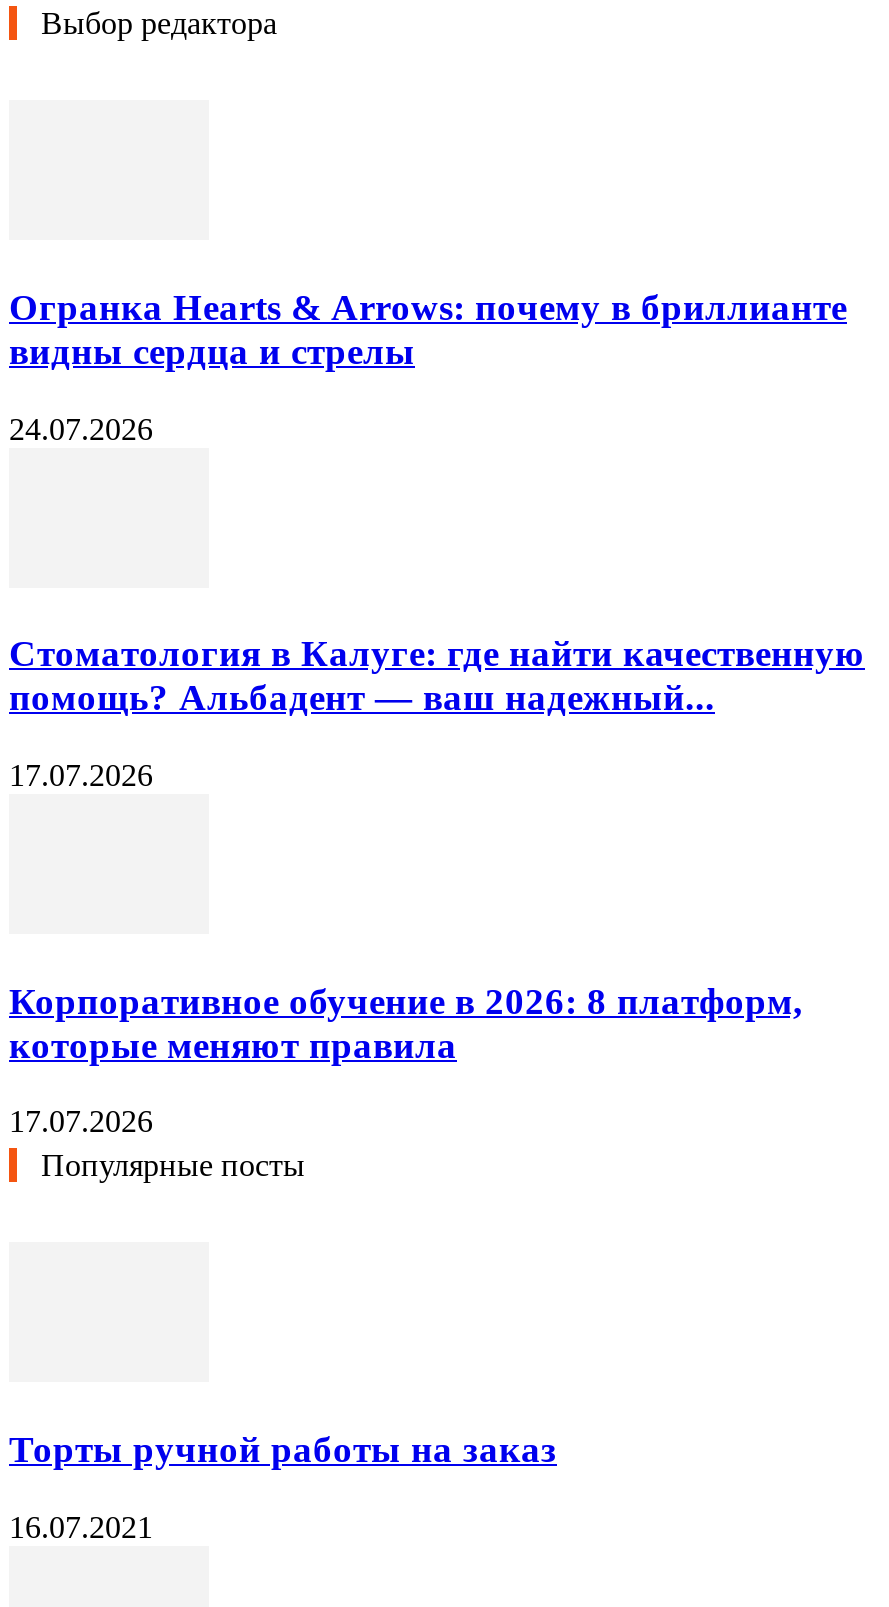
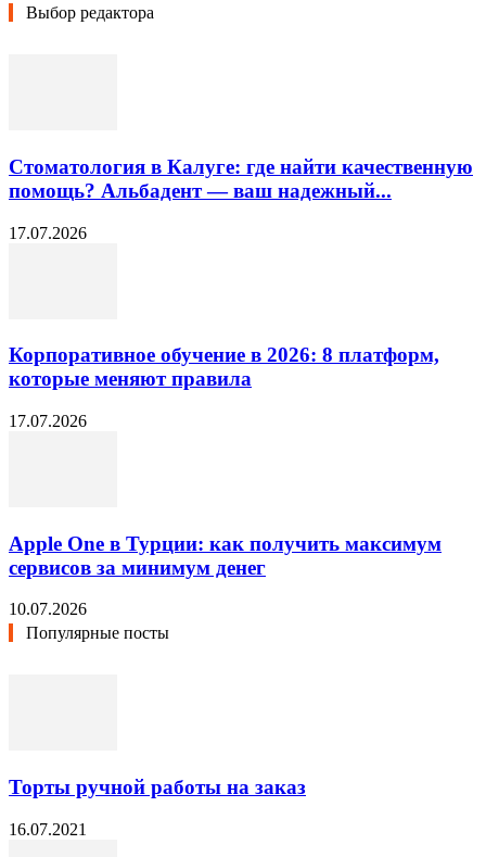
[9,286,847,445] Огранка Hearts & Arrows: почему в бриллианте | видны сердца и стрелы | 24.07.2026 -> none
moved [9,633,865,1139] -> [9,155,473,430]: Стоматология в Калуге: где найти качественную | помощь? Альбадент — ваш надежный... | 17.07.2026 | Корпоративное обучение в 2026: 8 платформ, | которые меняют правила | 17.07.2026
none -> [9,532,442,618] Apple One в Турции: как получить максимум | сервисов за минимум денег | 10.07.2026

